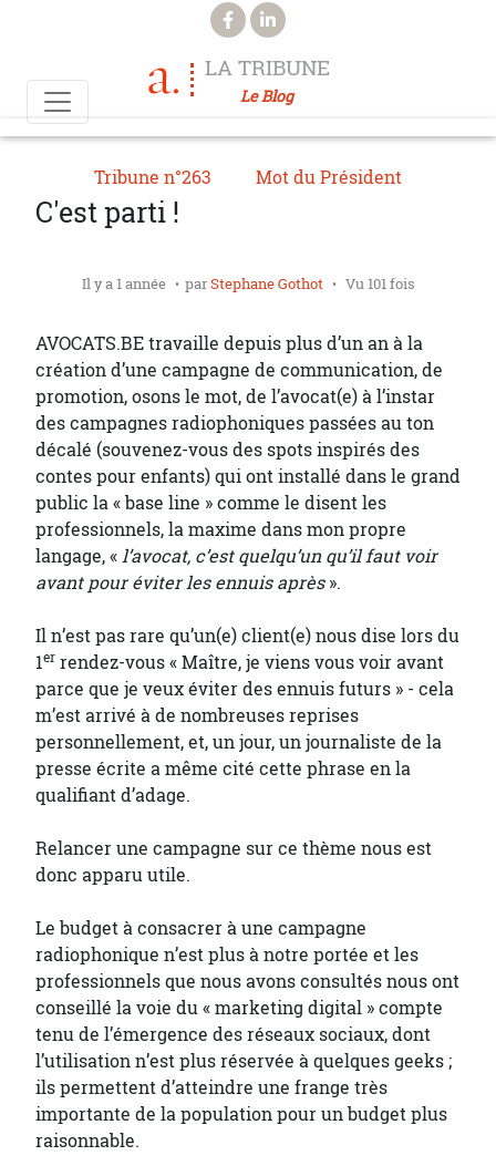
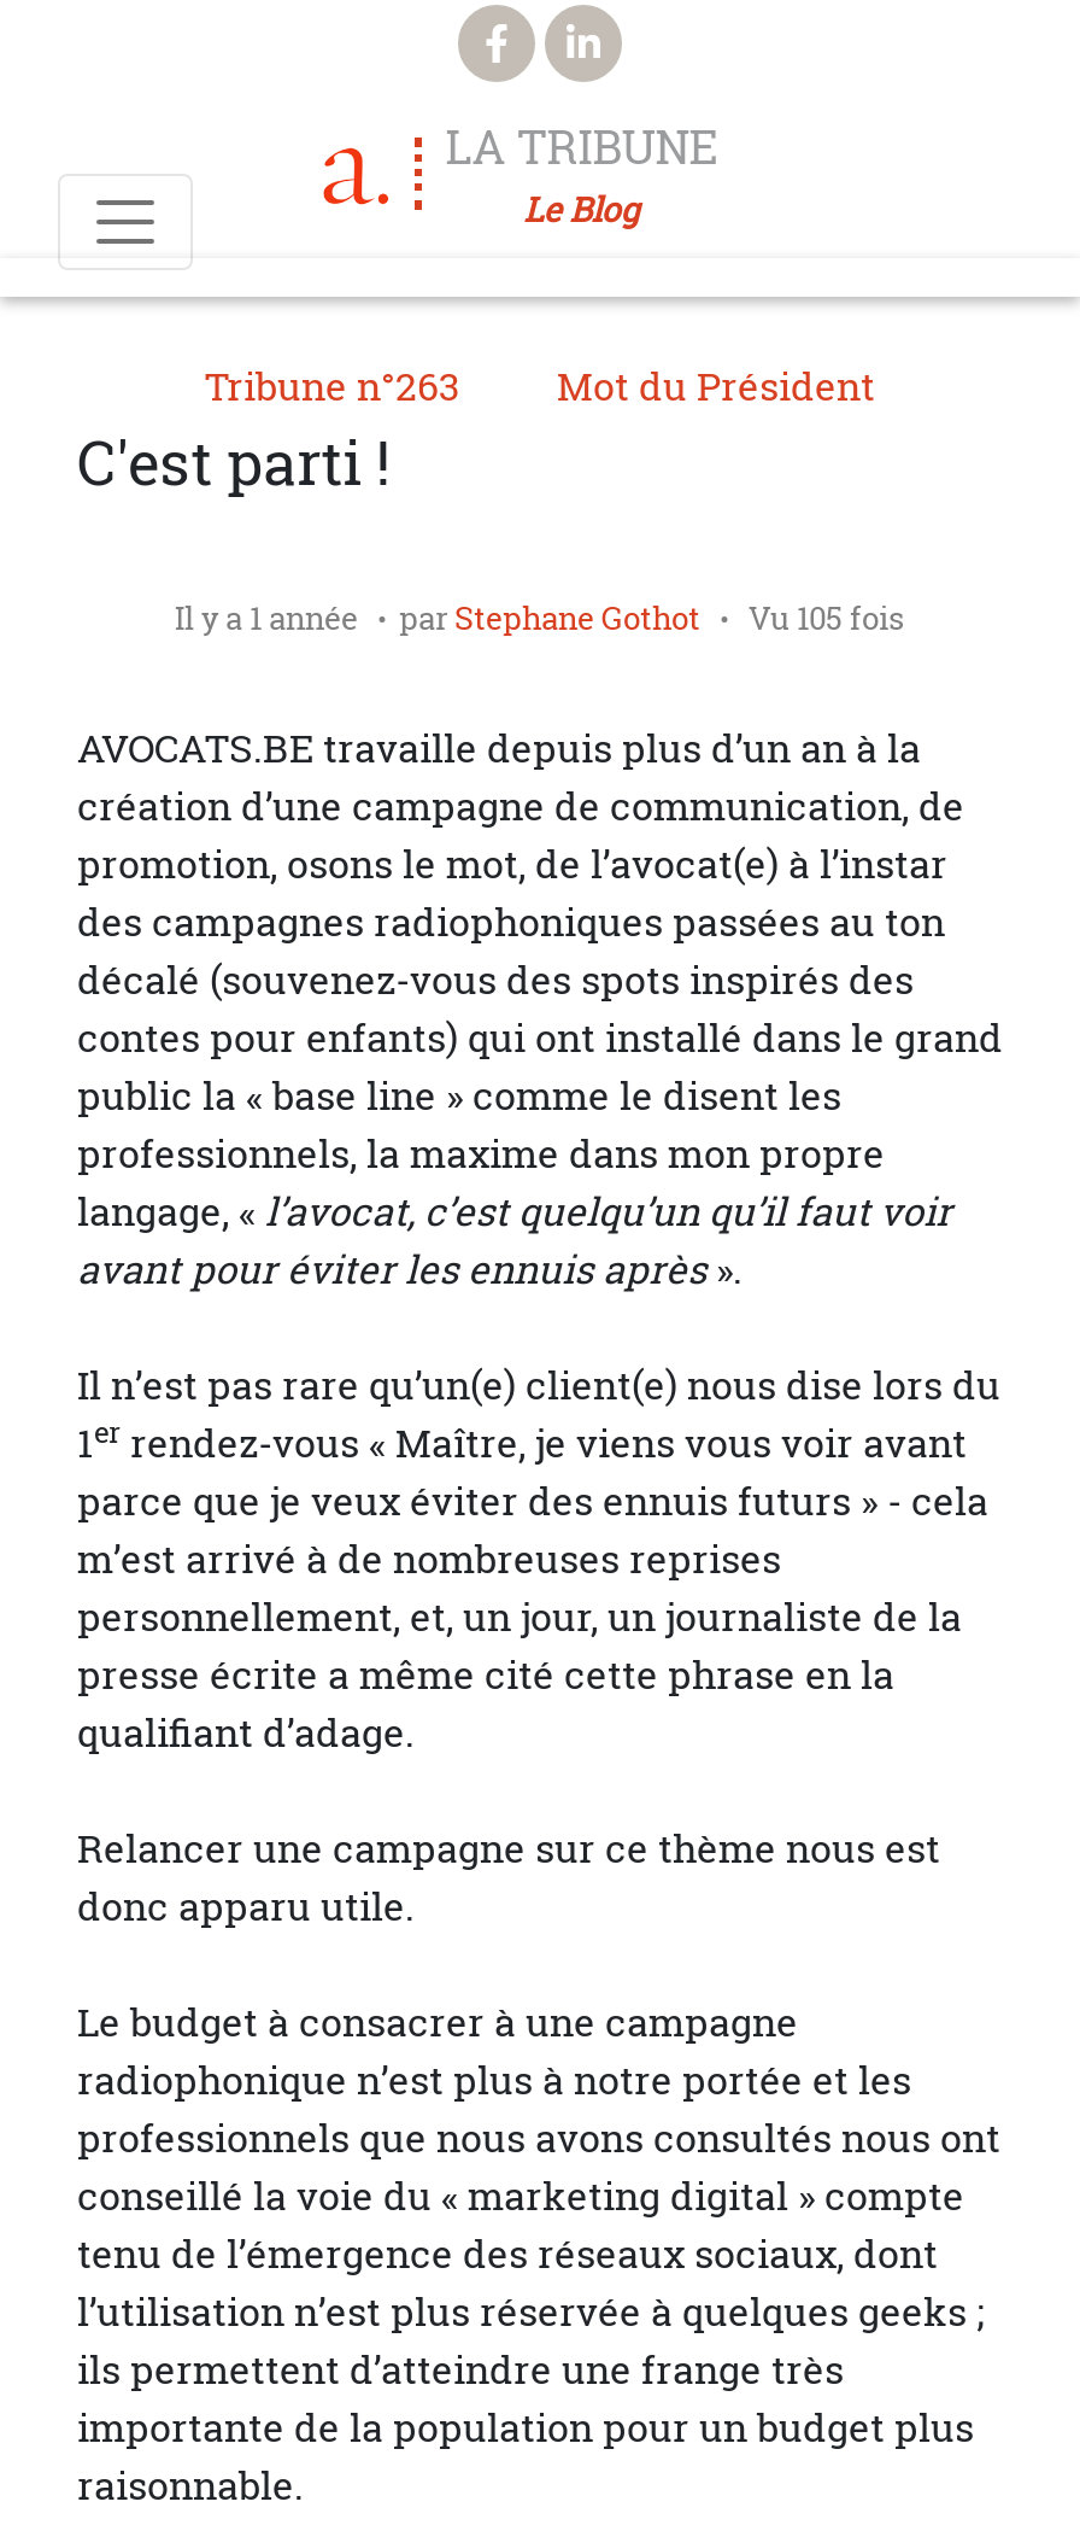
[342,274,415,293] Vu 101 fois -> [741,596,905,639] Vu 105 fois

